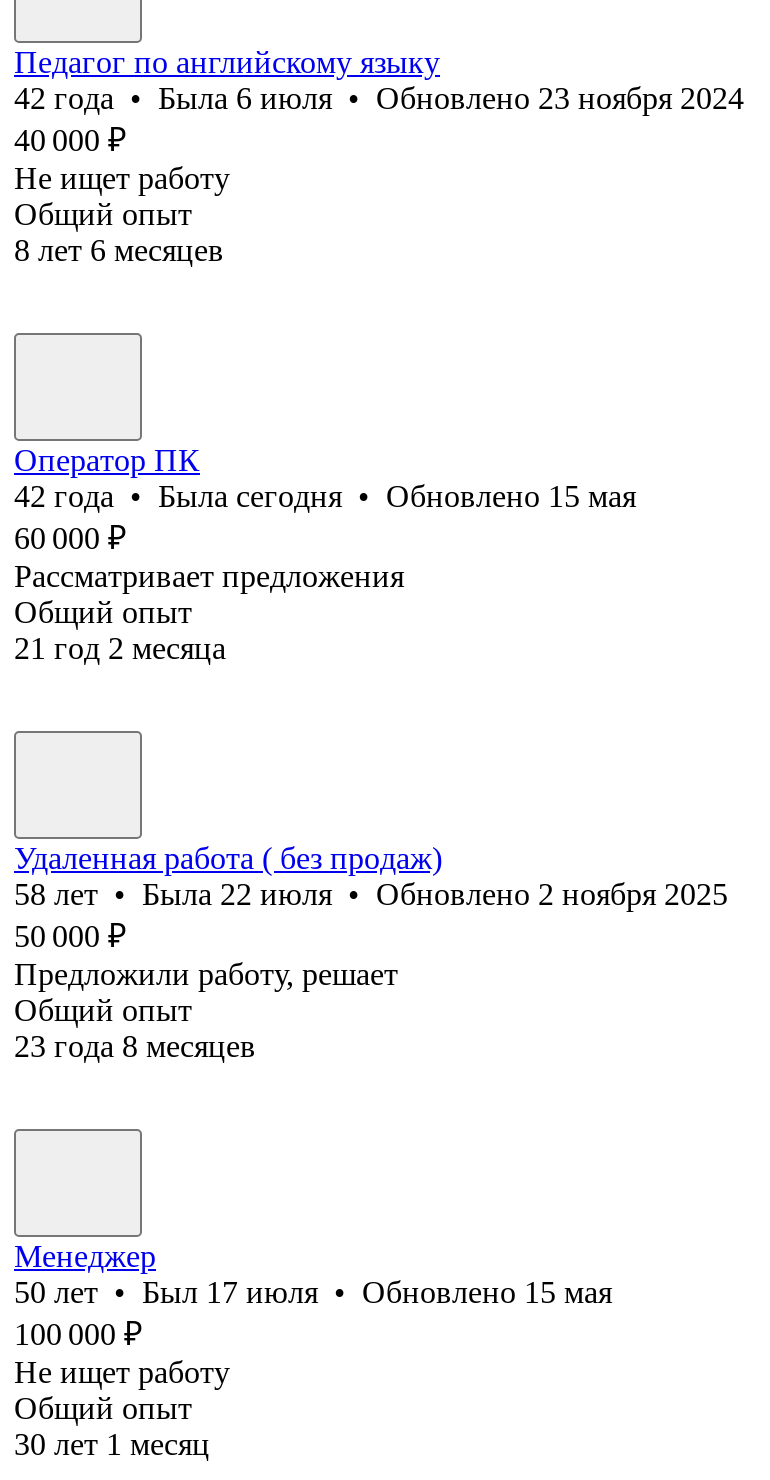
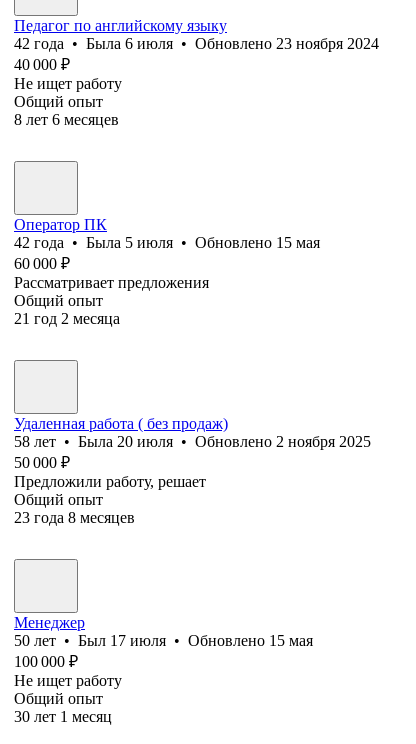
[14,479,636,513] 42 года • Была сегодня • Обновлено 15 мая -> [14,234,320,251] 42 года • Была 5 июля • Обновлено 15 мая
[14,877,728,911] 58 лет • Была 22 июля • Обновлено 2 ноября 2025 -> [14,433,371,450] 58 лет • Была 20 июля • Обновлено 2 ноября 2025

